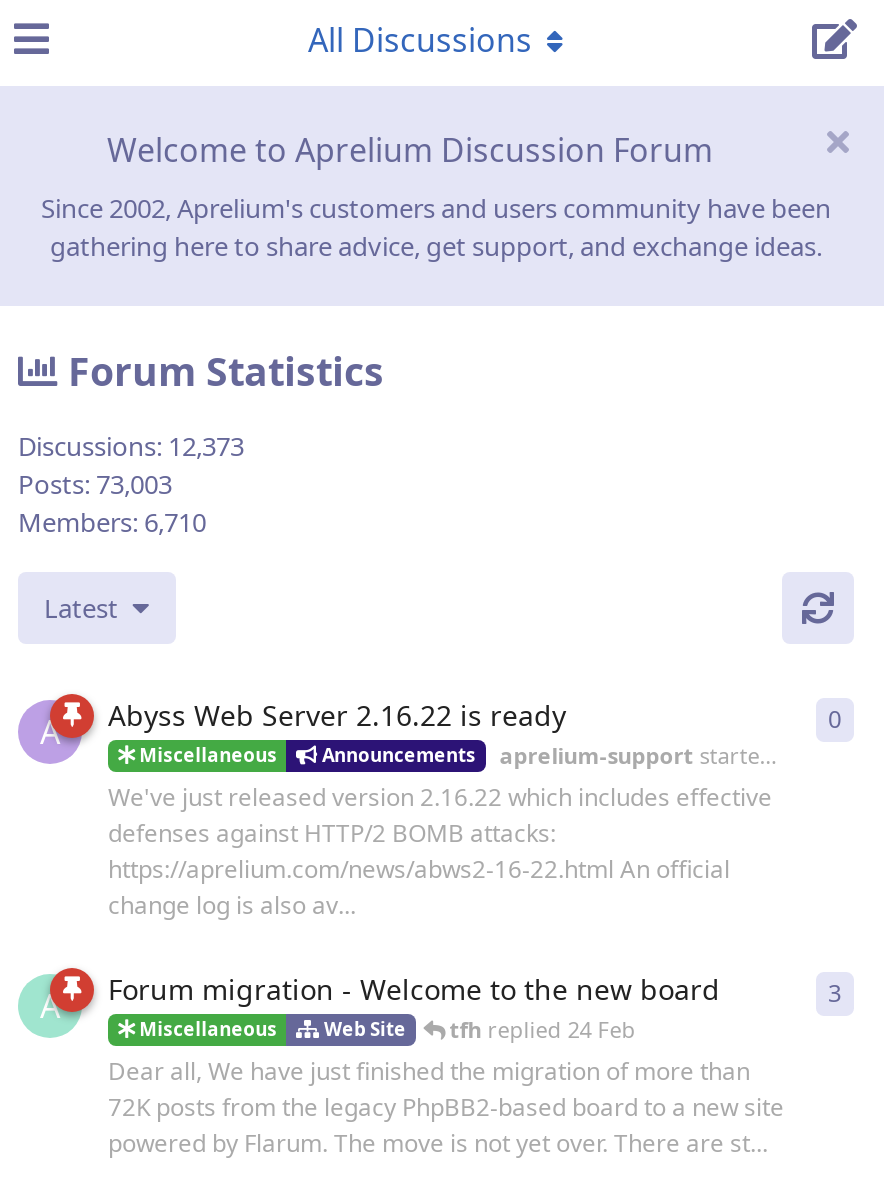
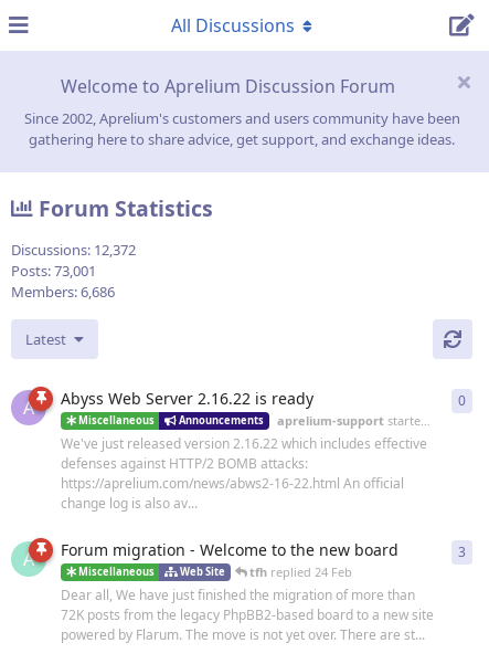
[18,428,244,464] Discussions: 12,373 -> [11,240,136,260] Discussions: 12,372
[18,466,172,502] Posts: 73,003 -> [11,261,96,281] Posts: 73,001
[18,504,206,540] Members: 6,710 -> [11,282,115,302] Members: 6,686

